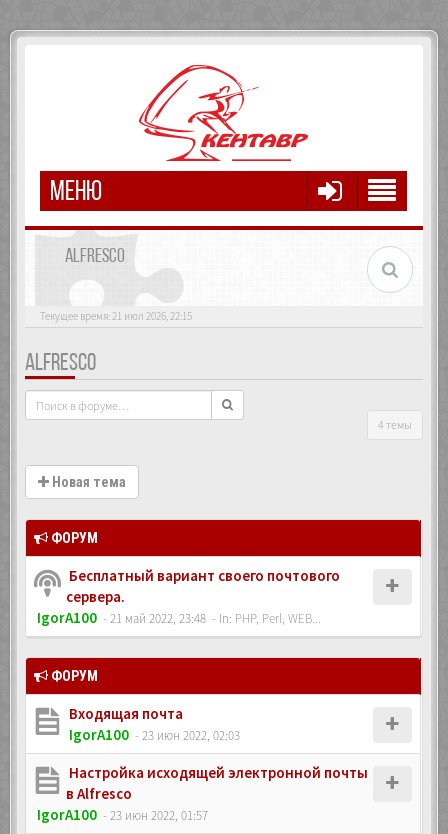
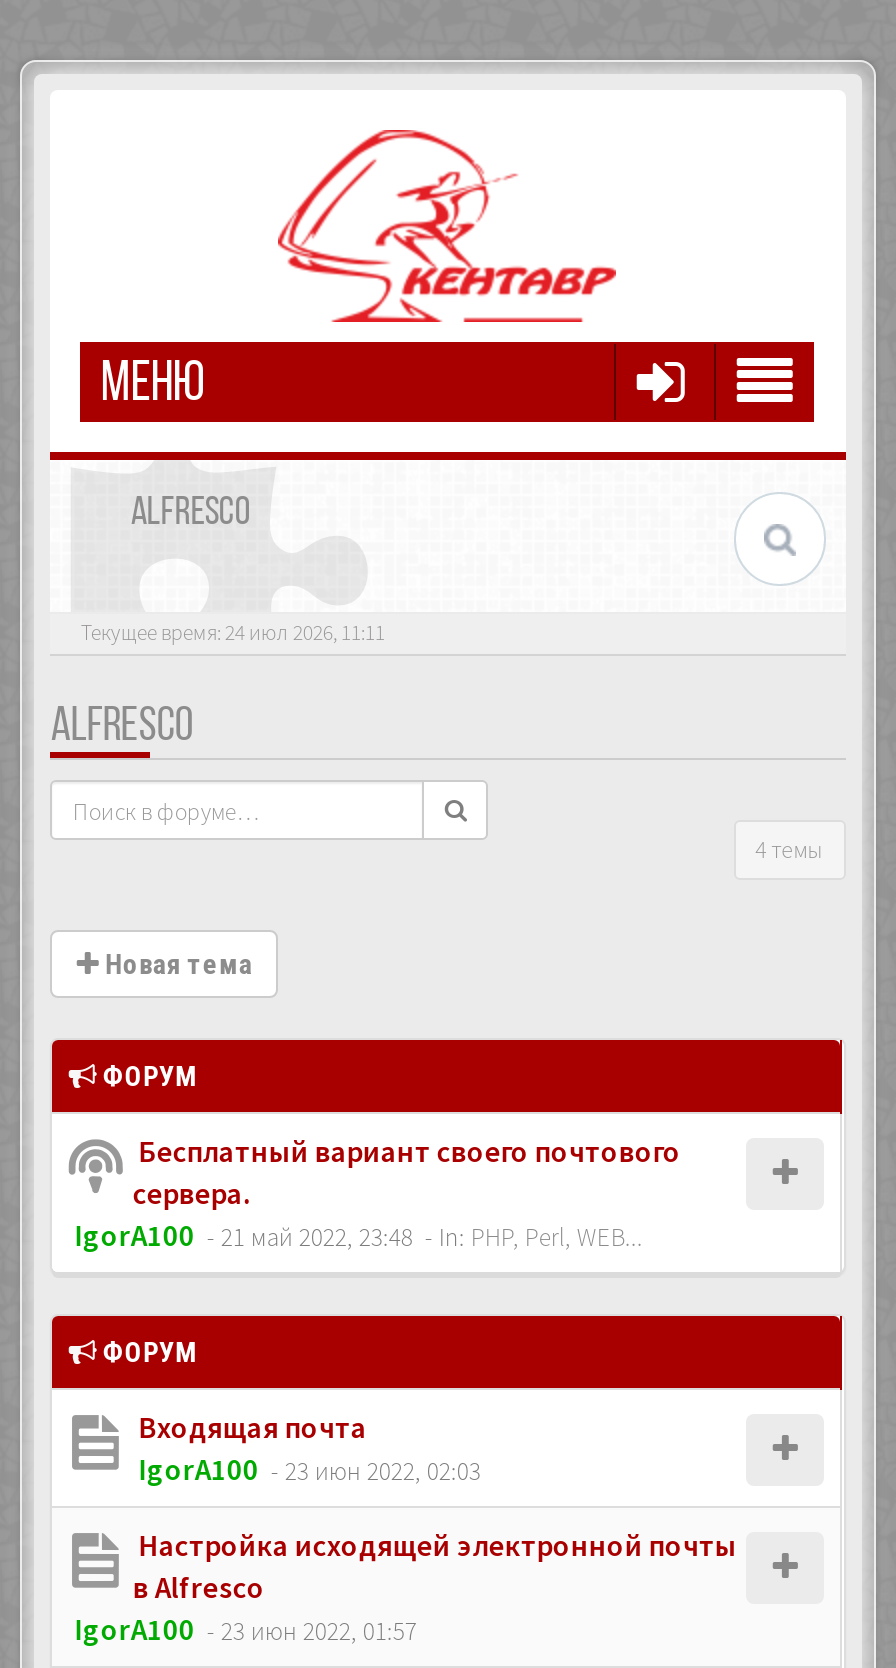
[40,309,192,323] Текущее время: 21 июл 2026, 22:15 -> [81,618,385,646] Текущее время: 24 июл 2026, 11:11

